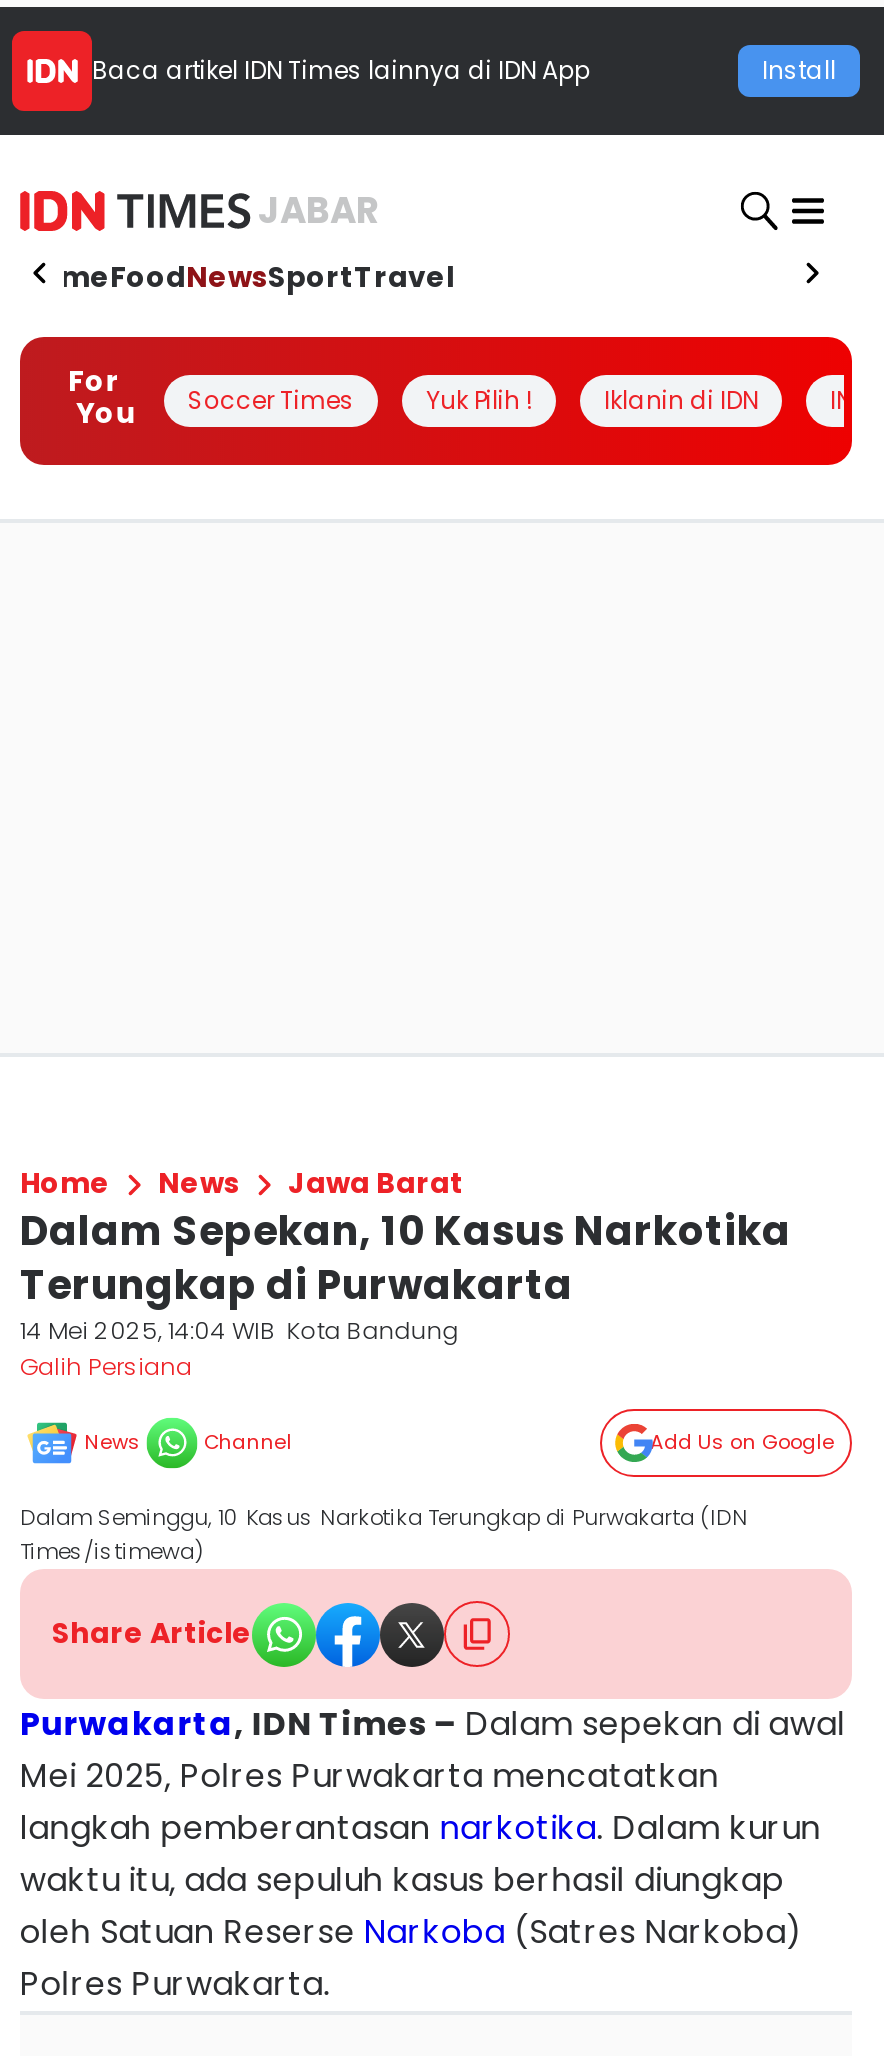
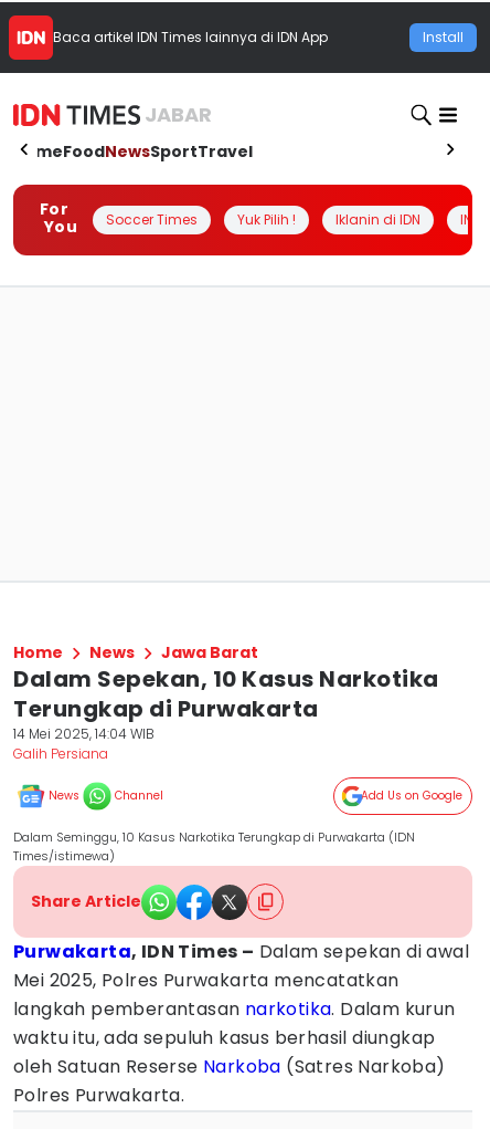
[20,1313,458,1347] 14 Mei 2025, 14:04 WIB Kota Bandung -> [13,724,155,743] 14 Mei 2025, 14:04 WIB

